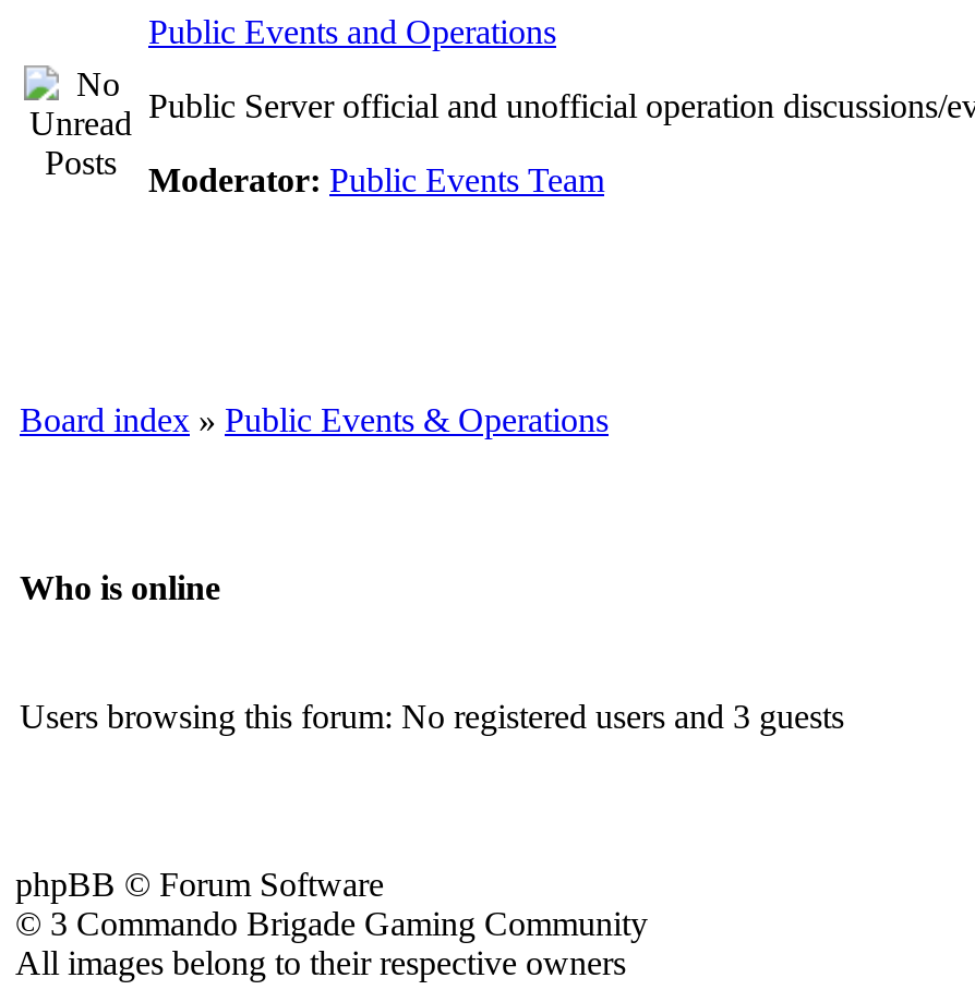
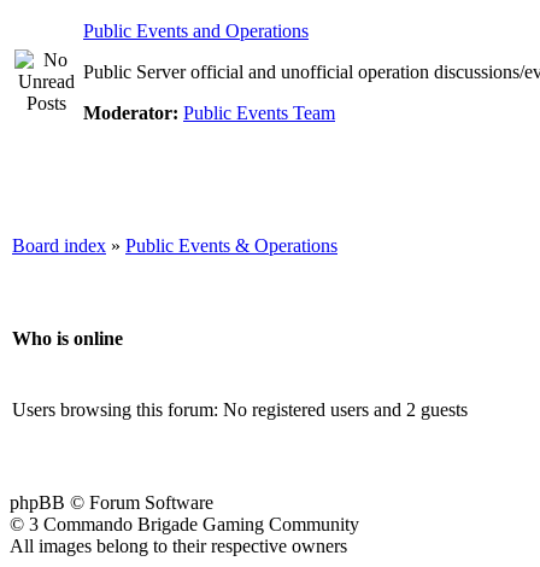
[20,698,844,735] Users browsing this forum: No registered users and 3 guests -> [12,399,468,420] Users browsing this forum: No registered users and 2 guests

